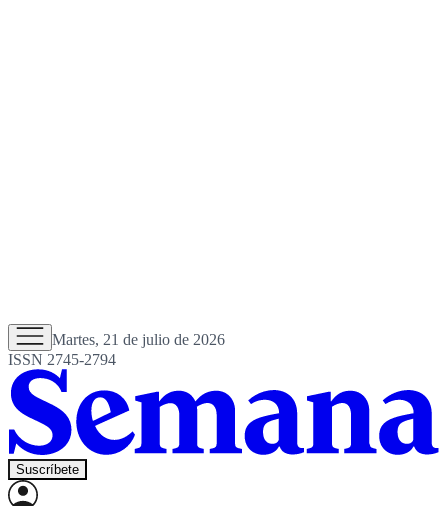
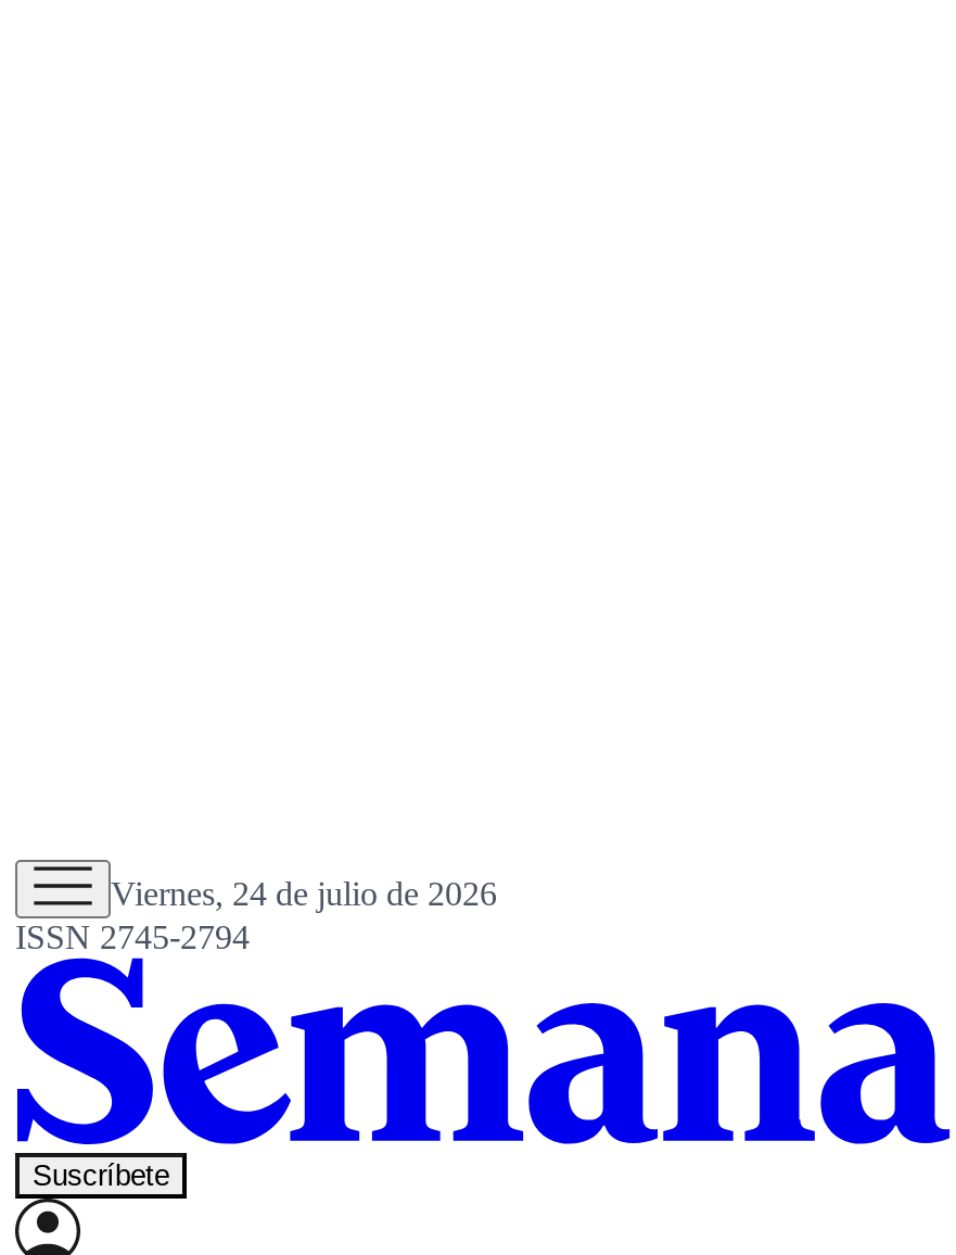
[52,331,225,348] Martes, 21 de julio de 2026 -> [111,875,497,912] Viernes, 24 de julio de 2026

